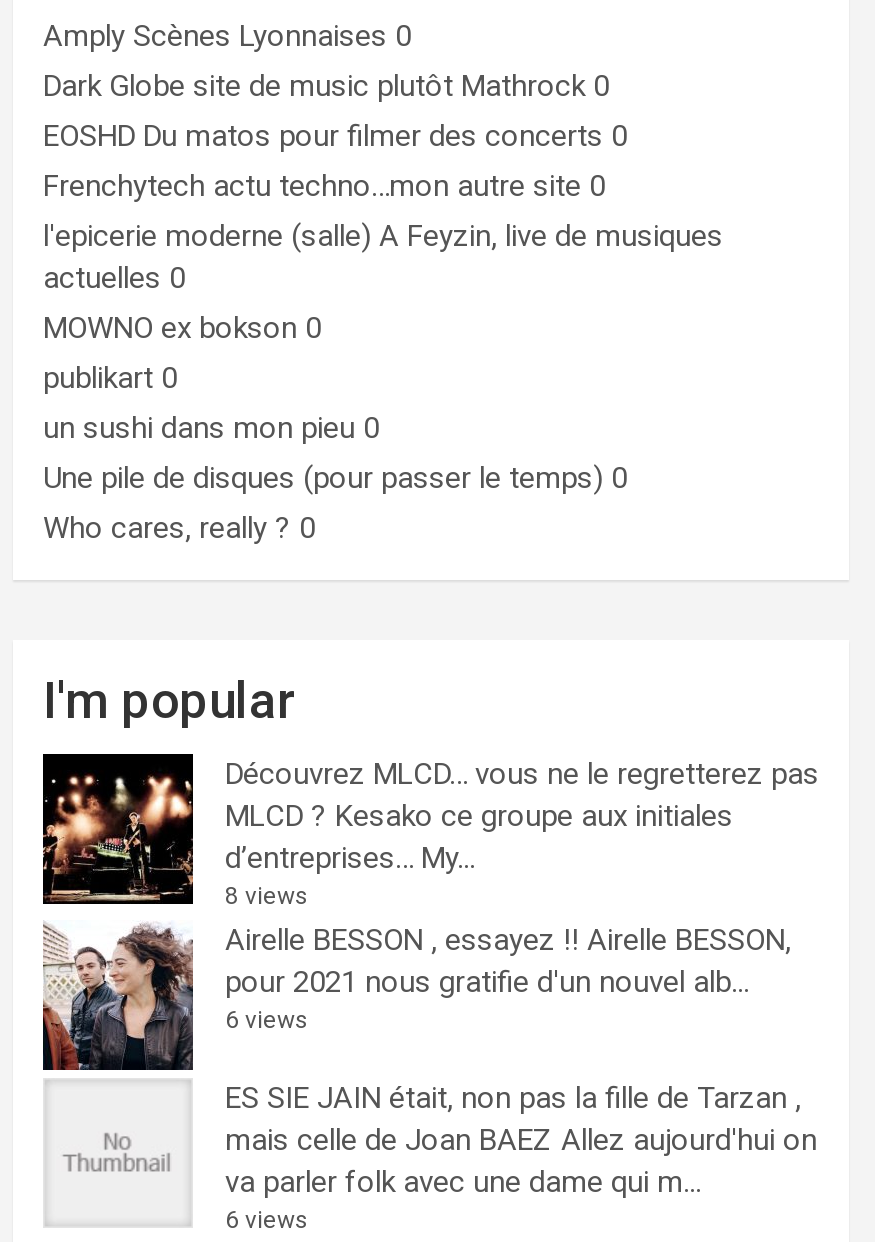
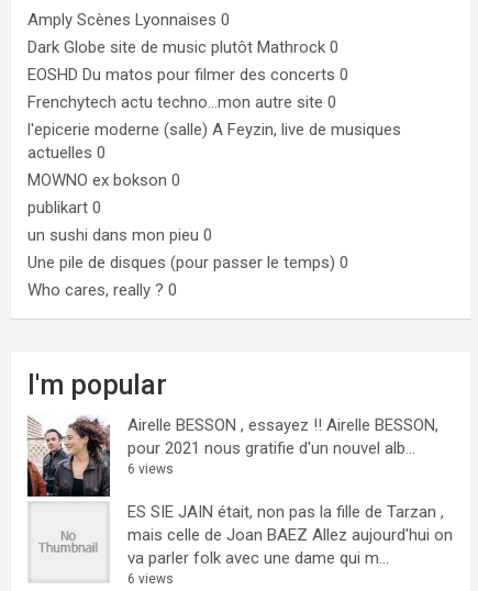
[41,752,819,910] [image] | Découvrez MLCD… vous ne le regretterez pas | MLCD ? Kesako ce groupe aux initiales | d’entreprises… My... | 8 views -> none

